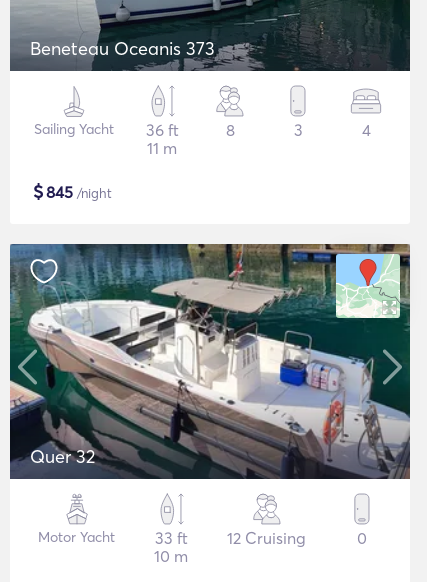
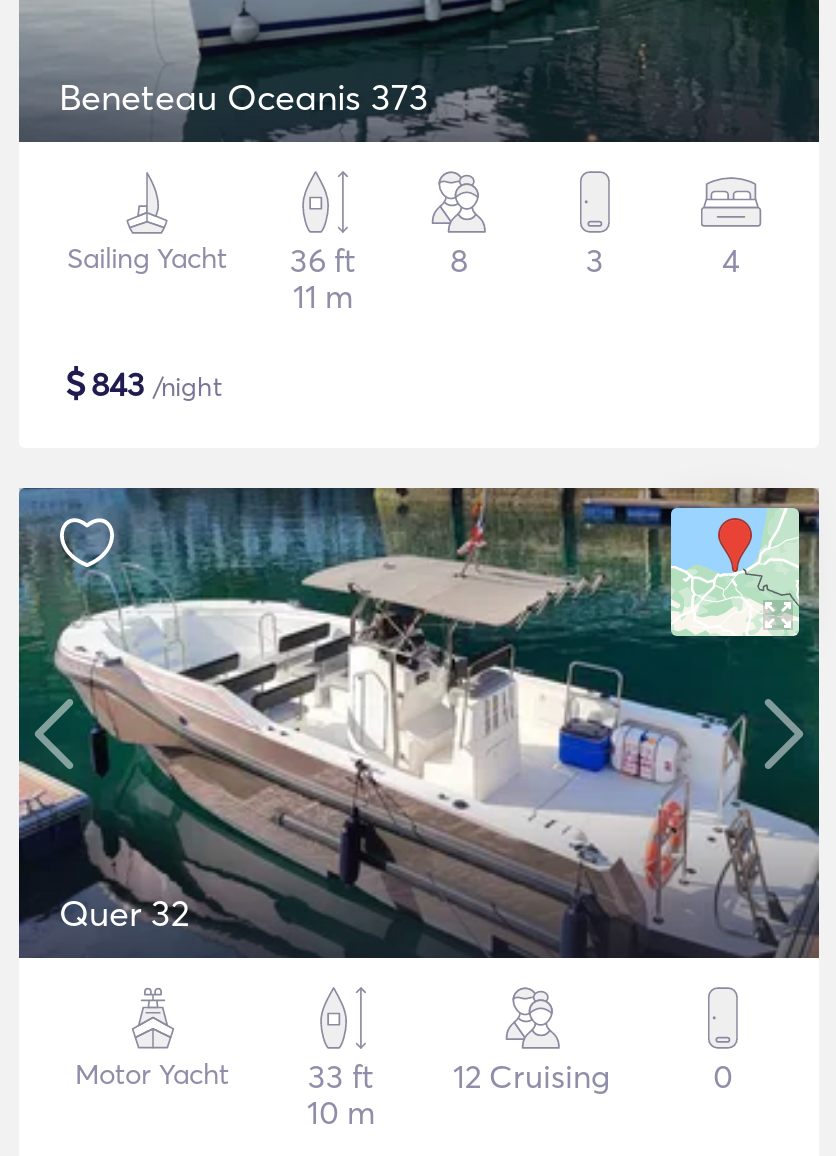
[33,180,112,203] $845 /night -> [65,360,223,406] $843 /night

